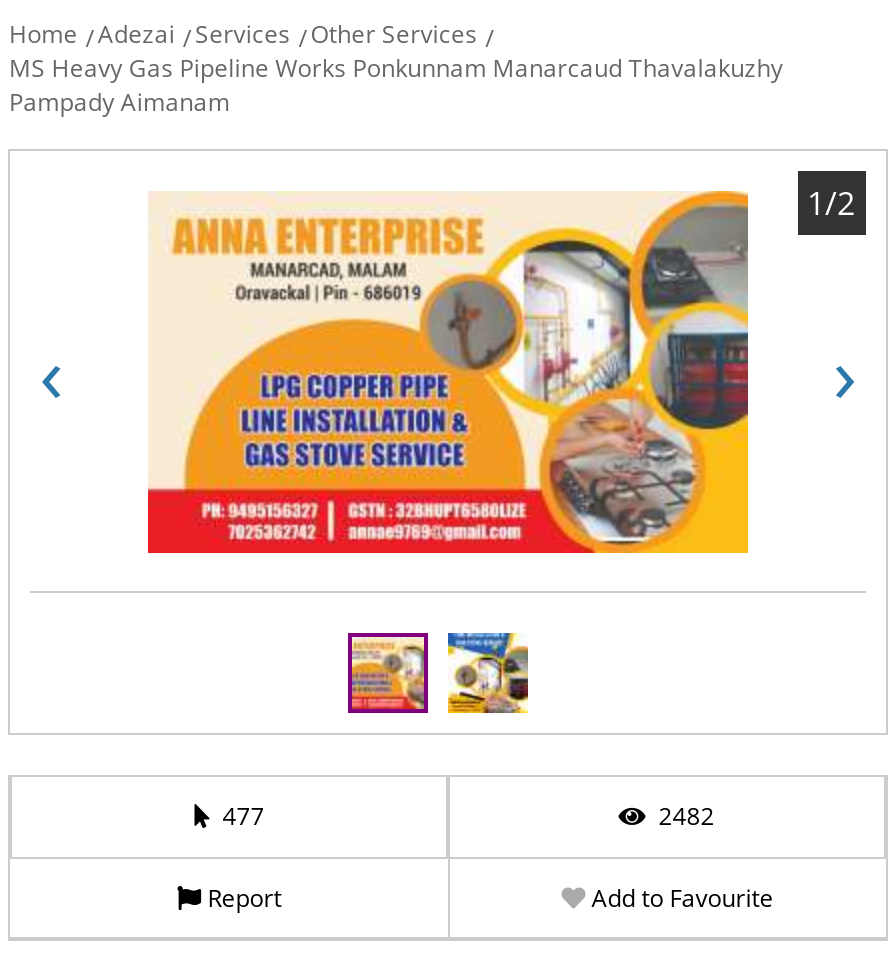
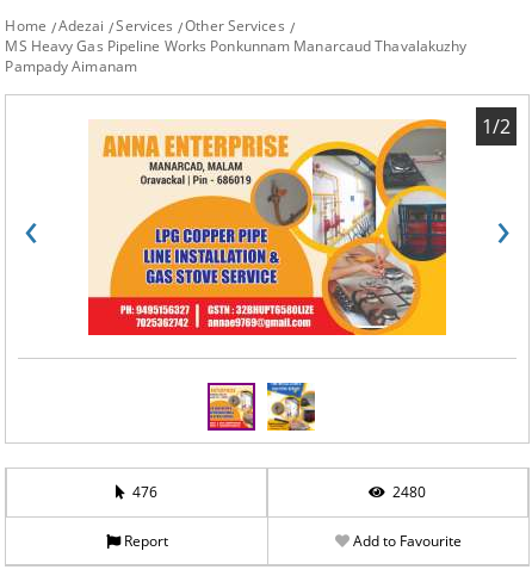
[210,799,264,833] 477 -> [125,482,158,502] 476
[647,799,715,833] 2482 -> [386,482,426,502] 2480

